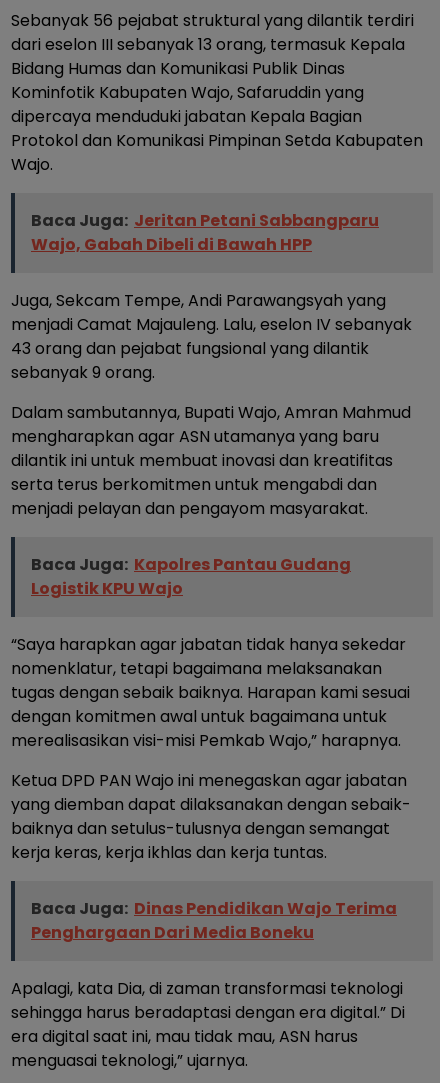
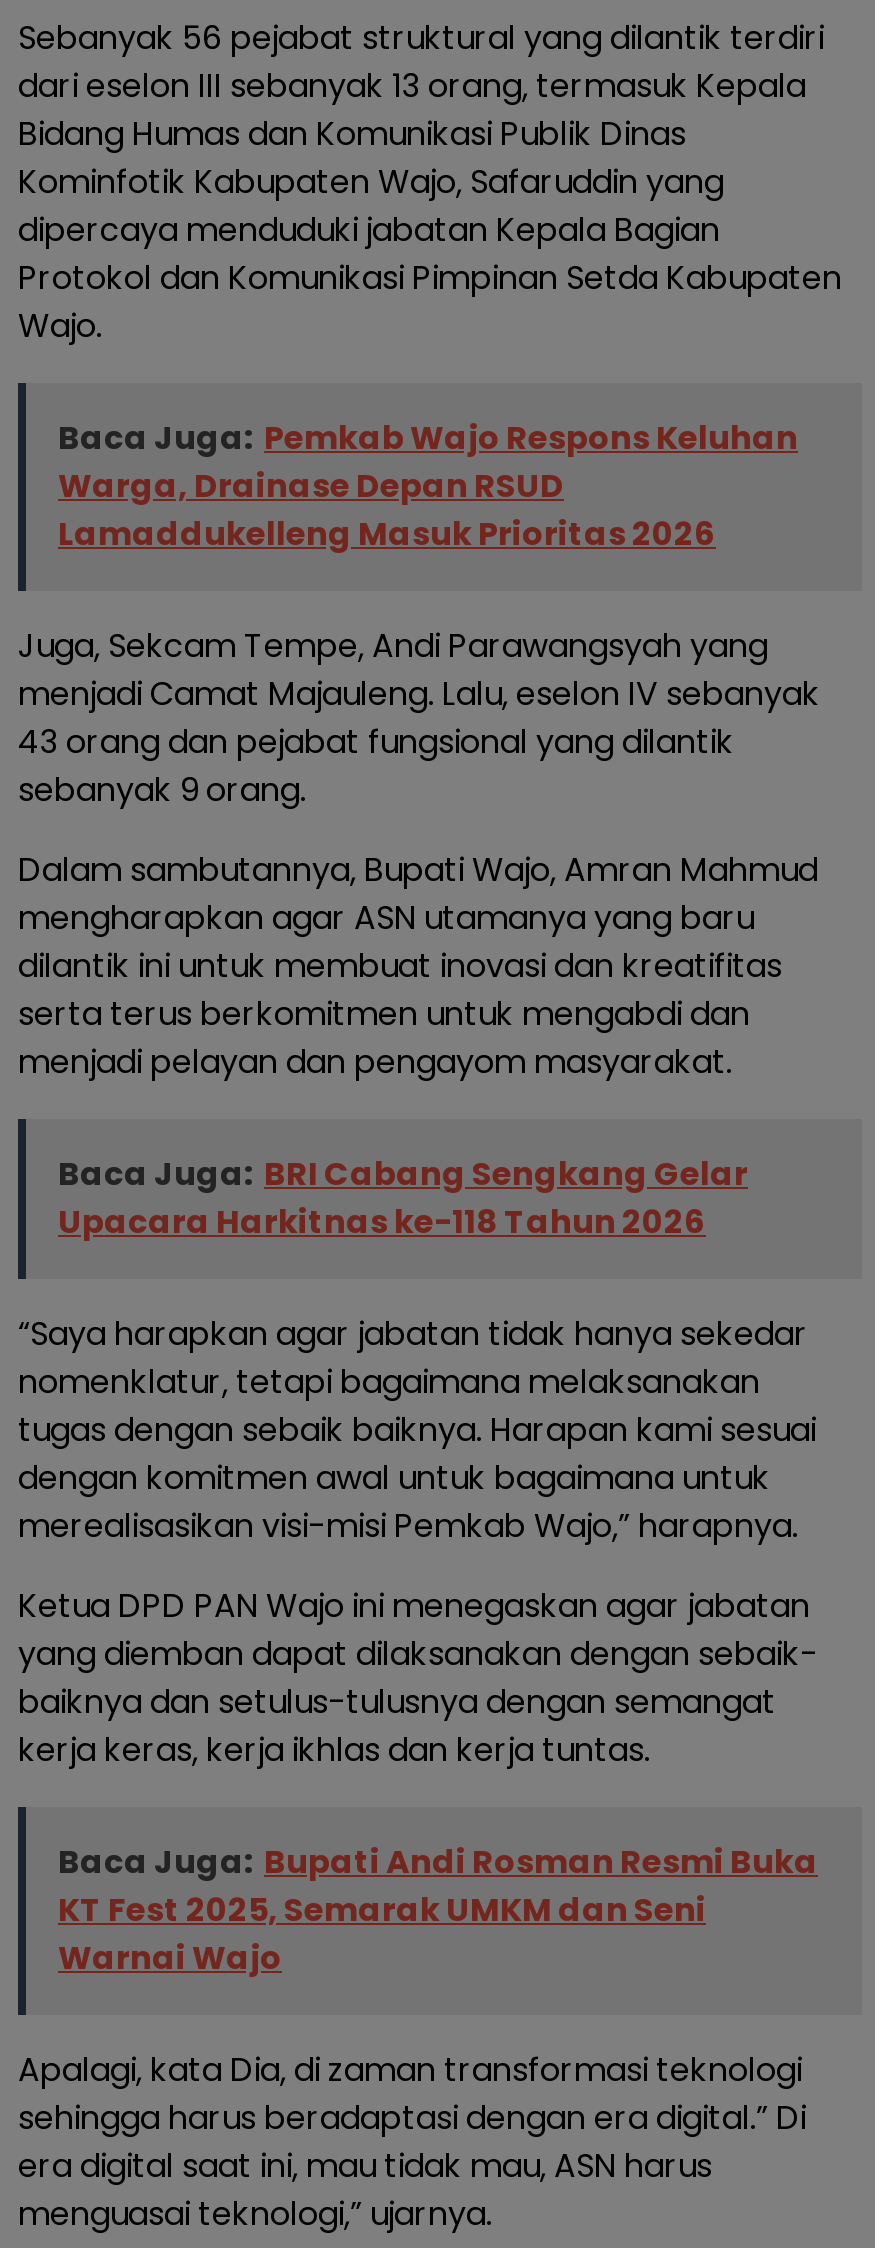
[31,209,379,256] Baca Juga: Jeritan Petani Sabbangparu | Wajo, Gabah Dibeli di Bawah HPP -> [58,414,798,556] Baca Juga: Pemkab Wajo Respons Keluhan | Warga, Drainase Depan RSUD | Lamaddukelleng Masuk Prioritas 2026
[31,553,351,600] Baca Juga: Kapolres Pantau Gudang | Logistik KPU Wajo -> [58,1150,748,1244] Baca Juga: BRI Cabang Sengkang Gelar | Upacara Harkitnas ke-118 Tahun 2026
[31,897,397,944] Baca Juga: Dinas Pendidikan Wajo Terima | Penghargaan Dari Media Boneku -> [58,1838,818,1980] Baca Juga: Bupati Andi Rosman Resmi Buka | KT Fest 2025, Semarak UMKM dan Seni | Warnai Wajo

